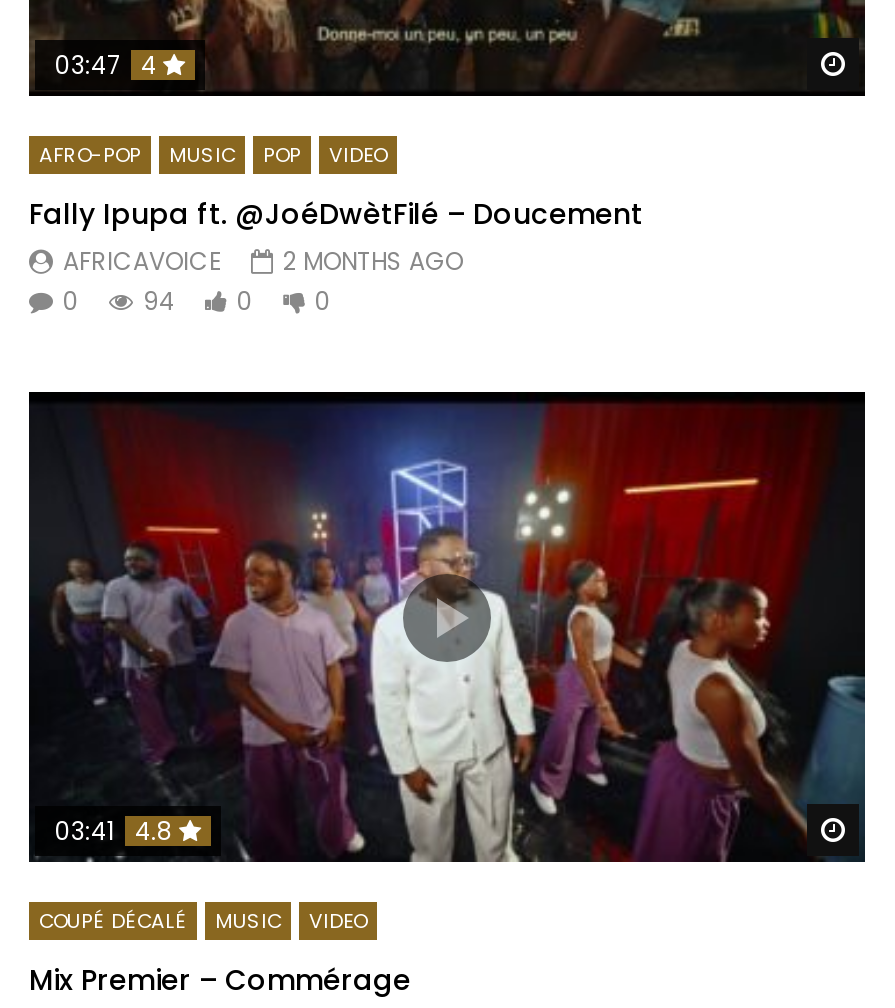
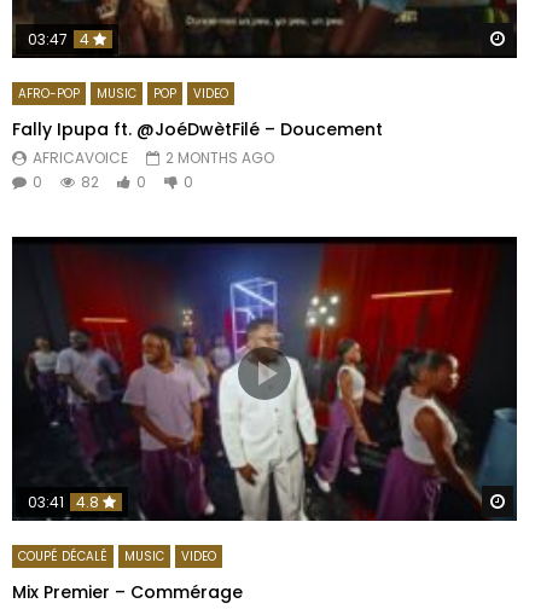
[63,284,331,318] 0 94 0 0 -> [33,172,193,192] 0 82 0 0

